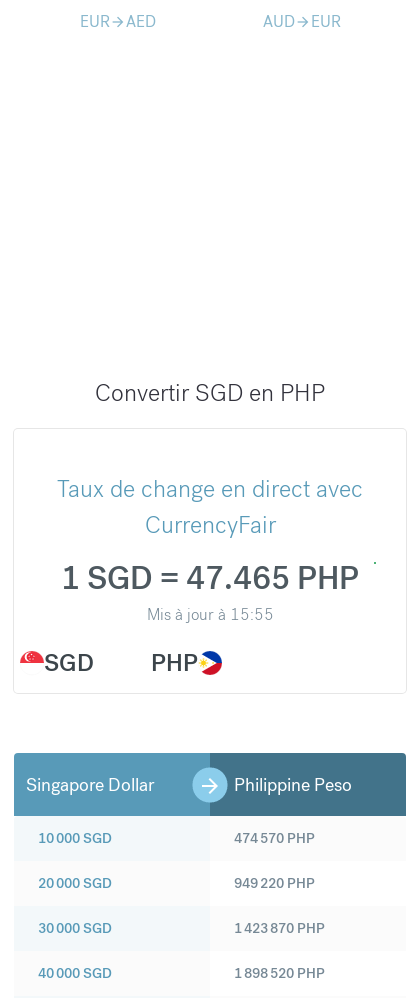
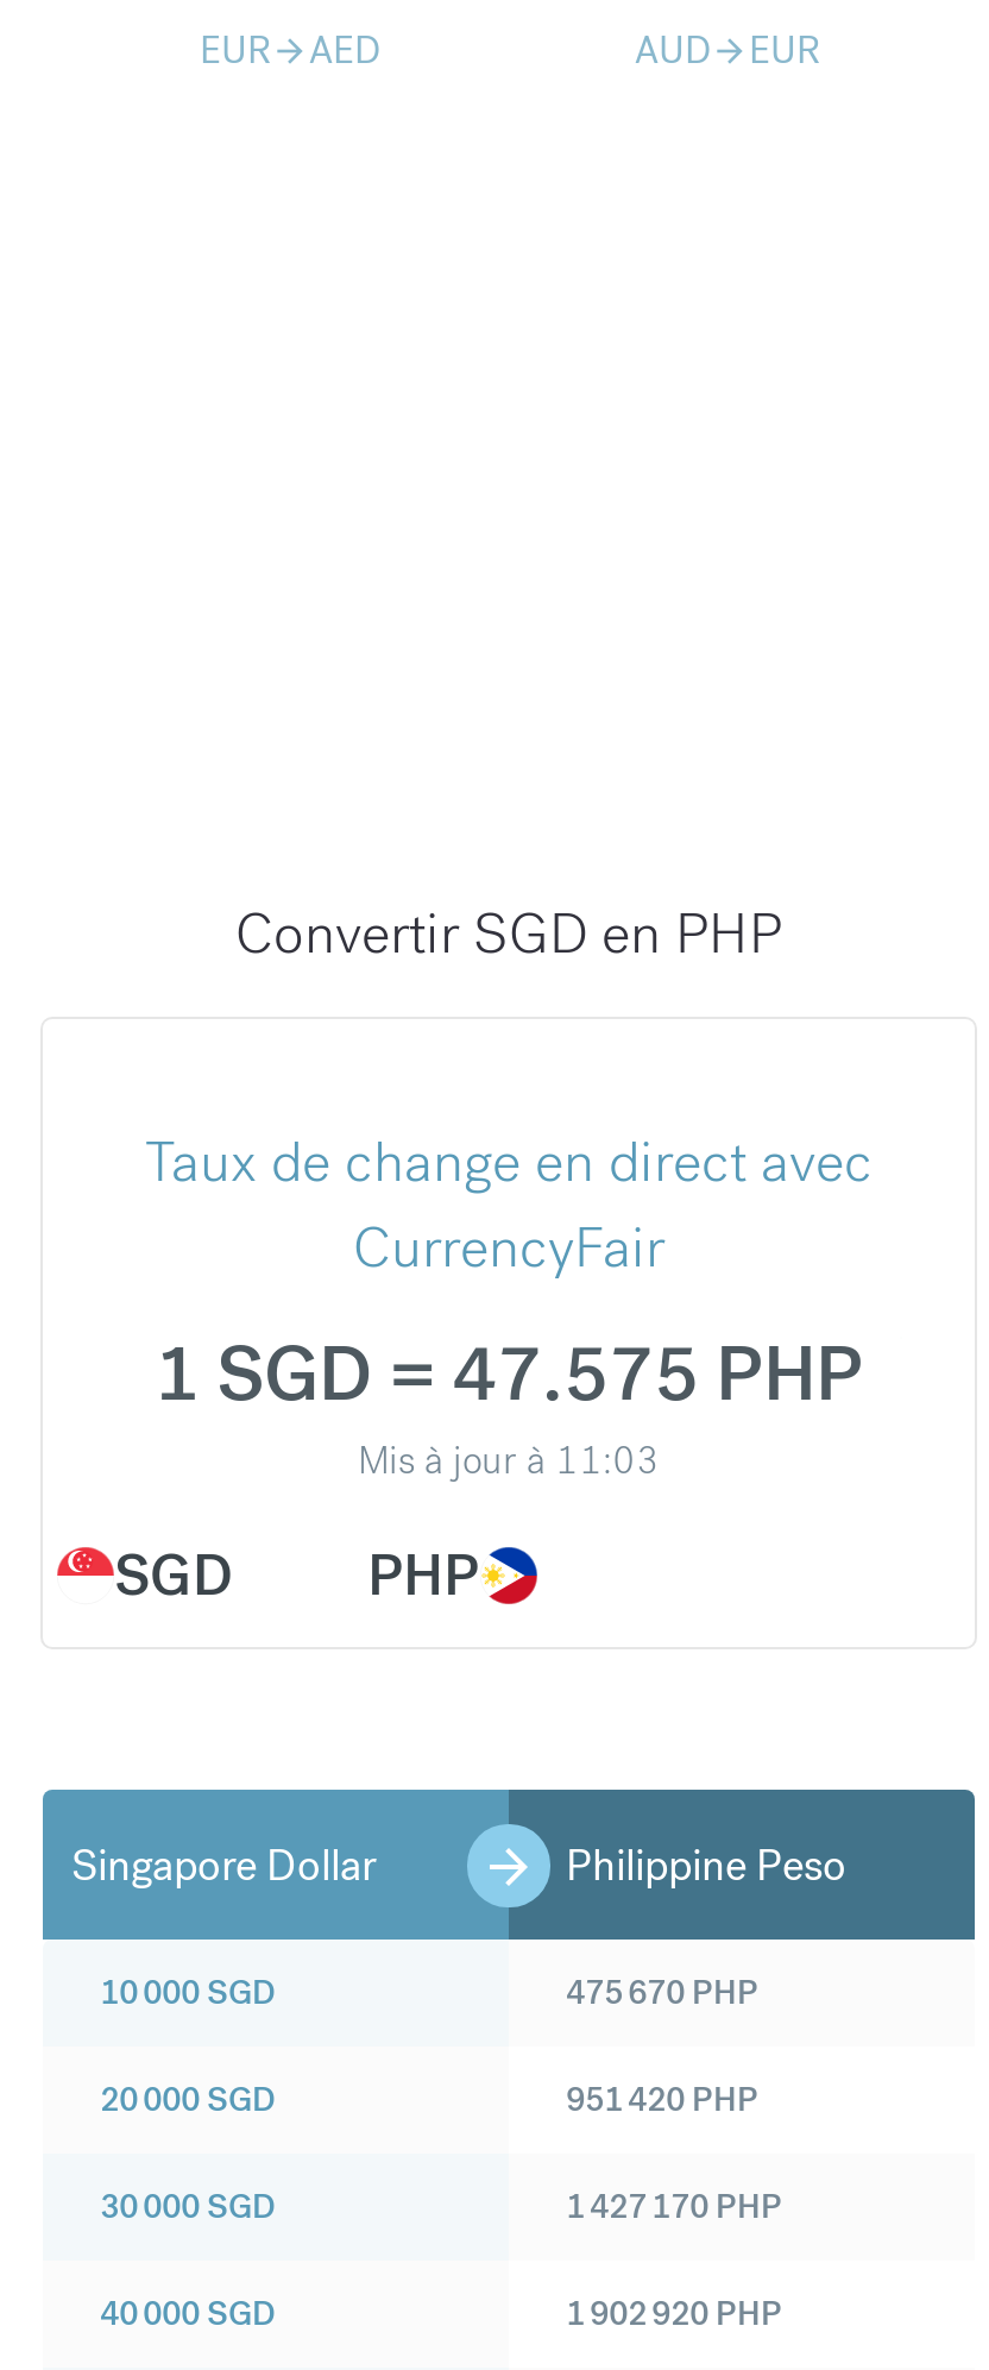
[61,558,359,599] 1 SGD = 47.465 PHP -> [155,1326,863,1424] 1 SGD = 47.575 PHP
[146,604,273,625] Mis à jour à 15:55 -> [358,1436,660,1486] Mis à jour à 11:03
[234,829,315,847] 474 570 PHP -> [566,1971,758,2014] 475 670 PHP
[234,874,315,892] 949 220 PHP -> [566,2078,758,2121] 951 420 PHP
[234,919,325,937] 1 423 870 PHP -> [566,2185,782,2228] 1 427 170 PHP
[234,964,325,982] 1 898 520 PHP -> [566,2292,782,2335] 1 902 920 PHP

